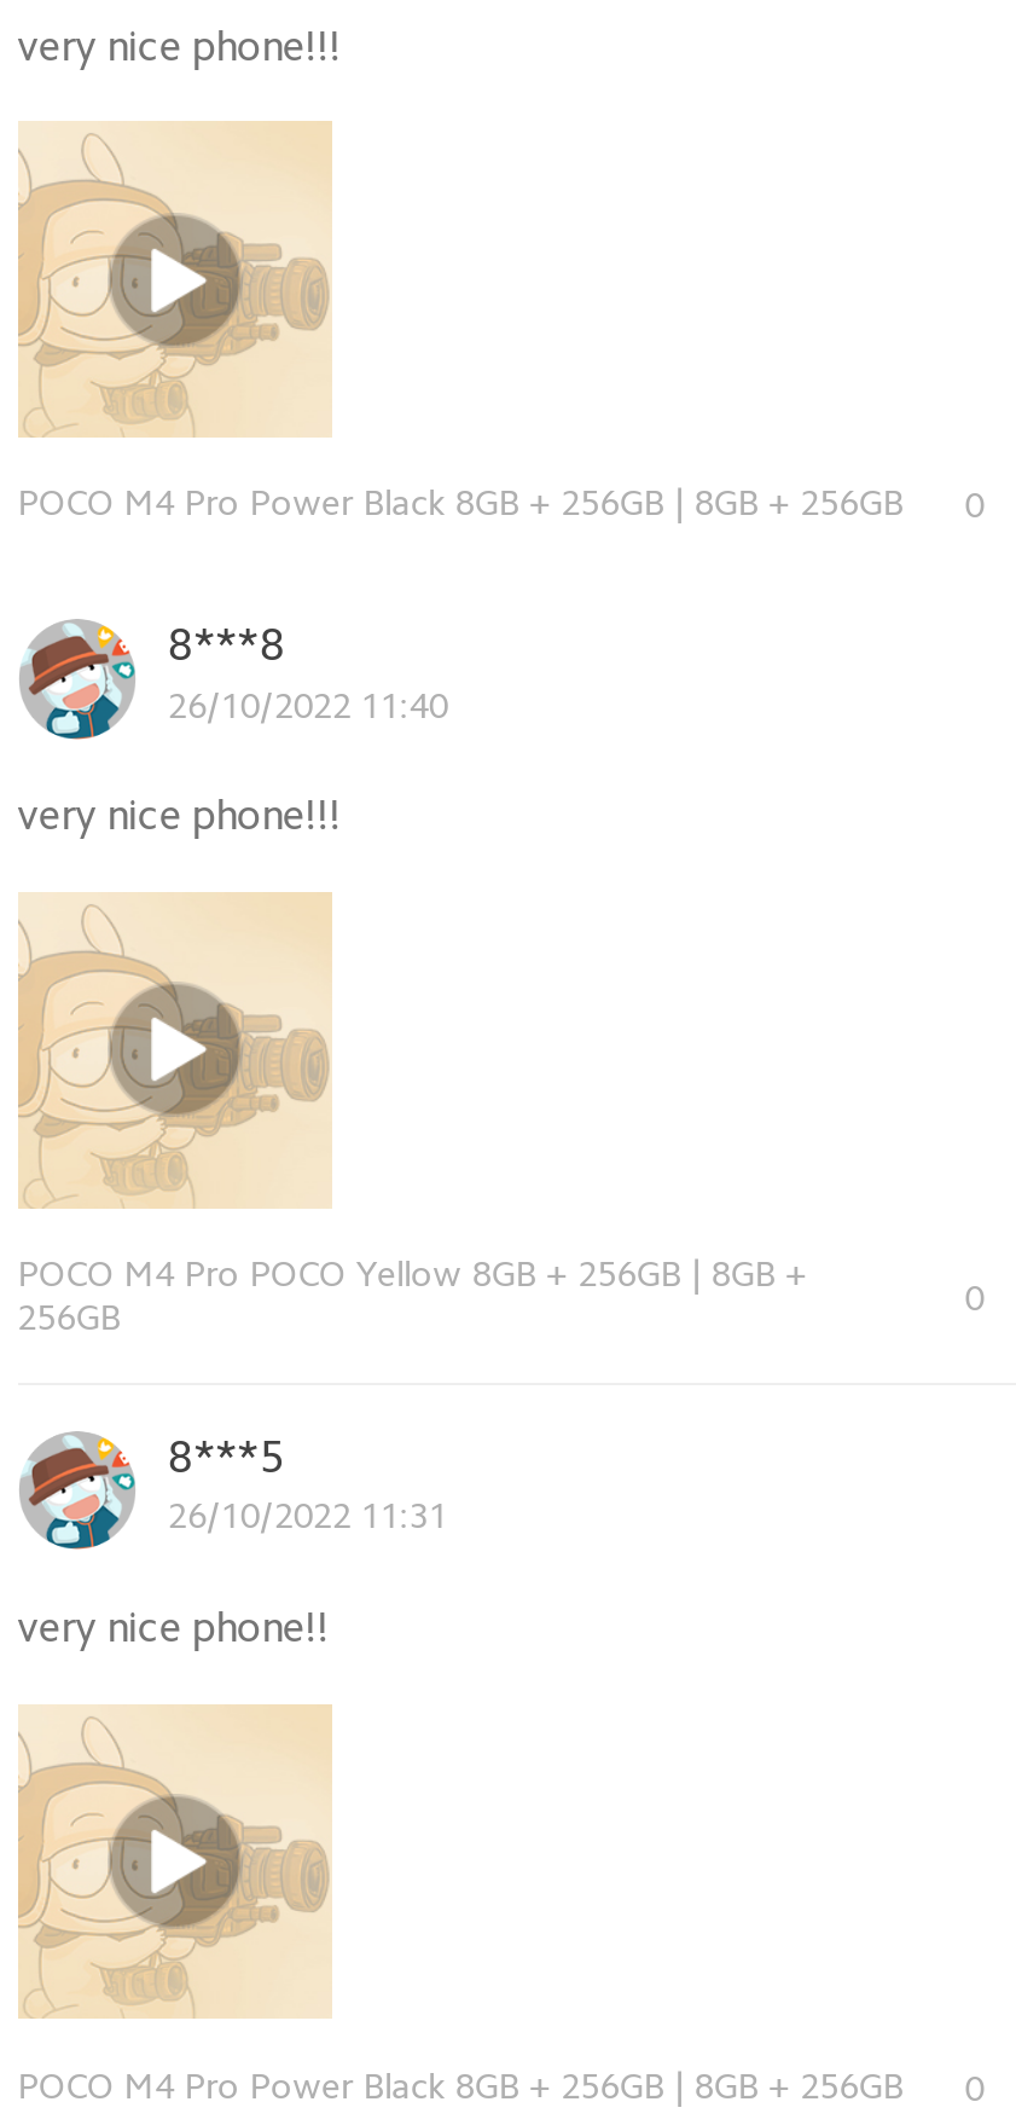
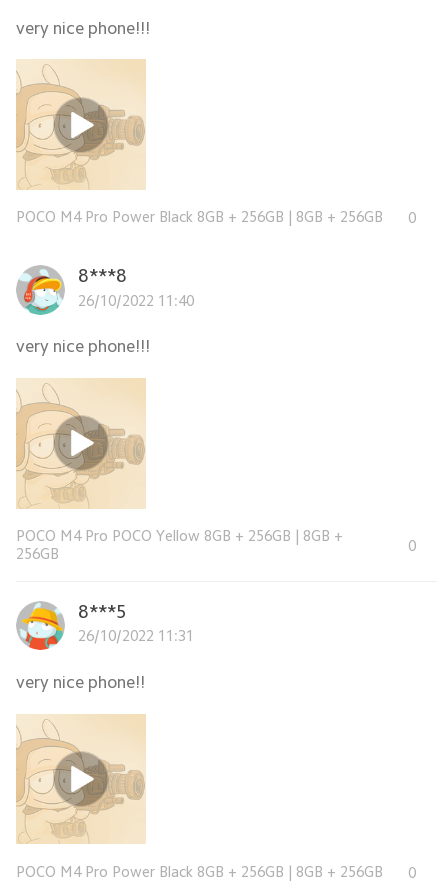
[25,624,137,742] [image] -> [18,266,65,316] [image]
[25,1436,137,1552] [image] -> [18,604,65,651] [image]

